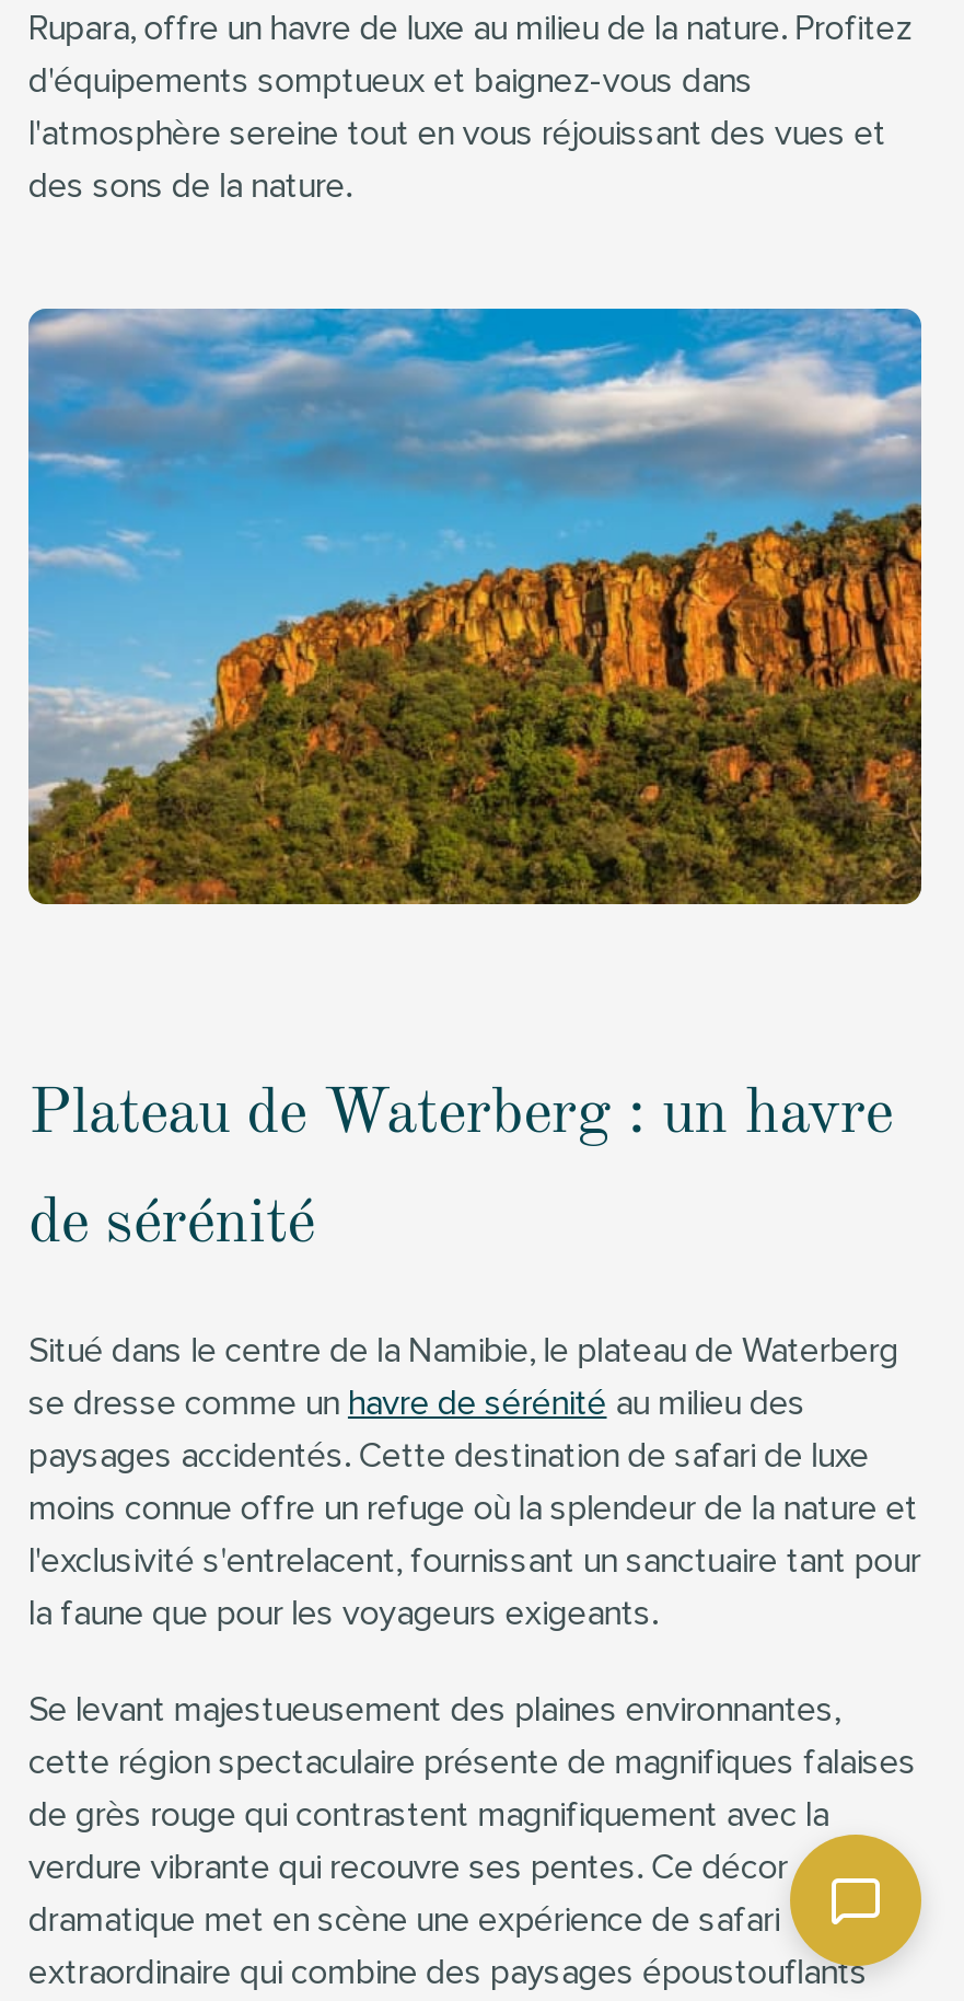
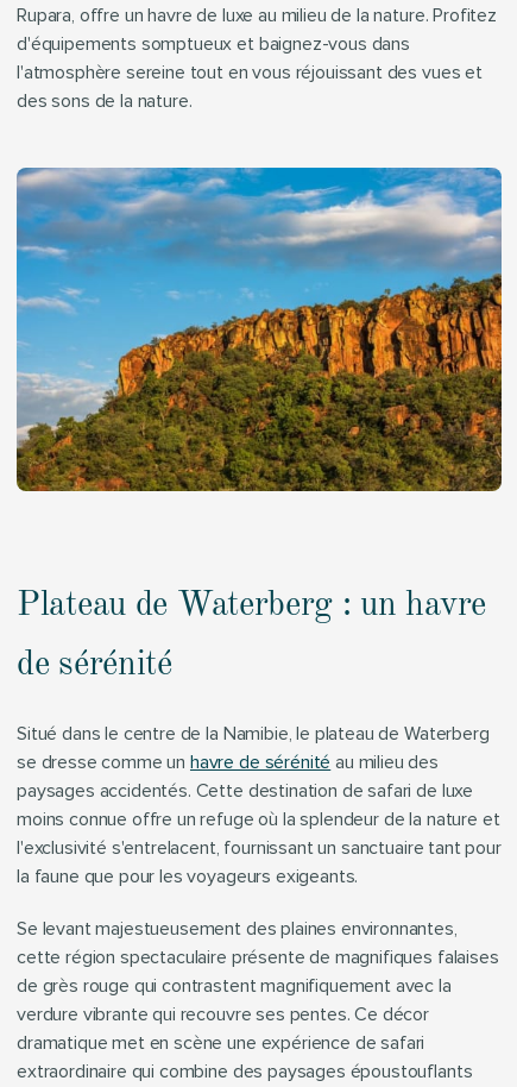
[788,1832,924,1966] [image] -> none

